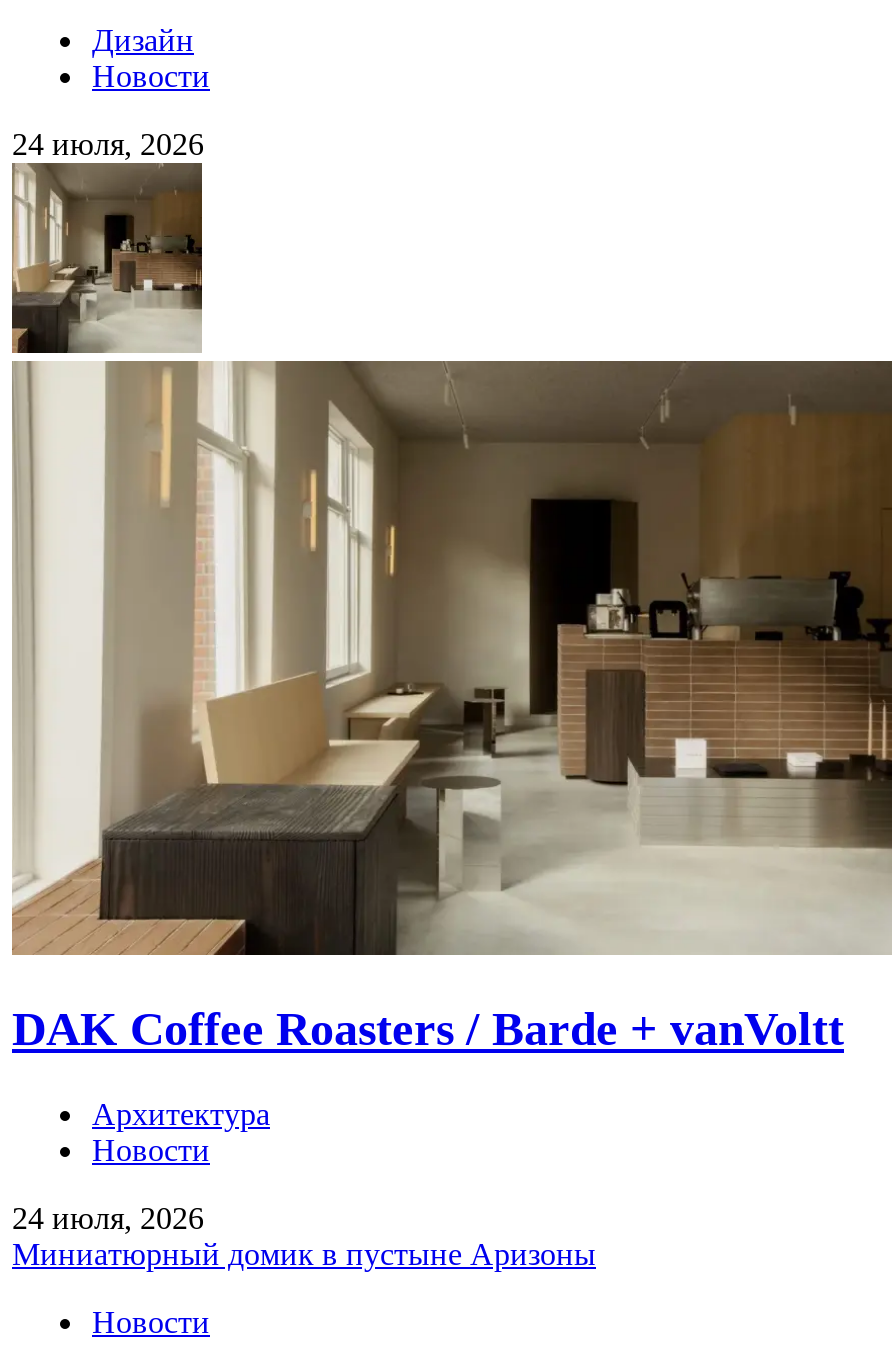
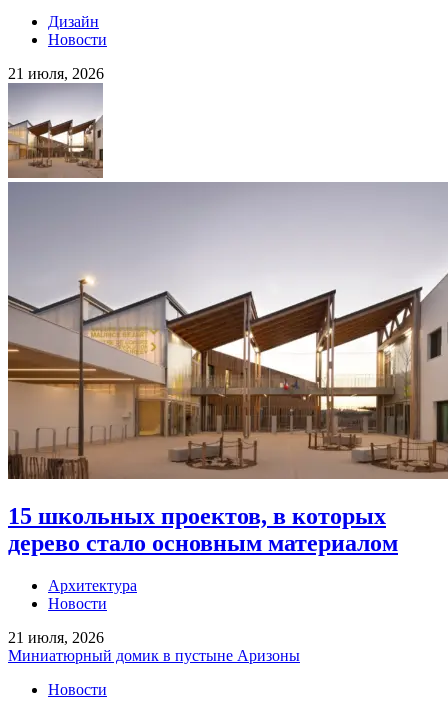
[12,127,204,161] 24 июля, 2026 -> [8,65,104,82] 21 июля, 2026
[12,175,886,1055] [image] | DAK Coffee Roasters / Barde + vanVoltt -> [7,116,445,556] [image] | 15 школьных проектов, в которых | дерево стало основным материалом
[12,1200,204,1234] 24 июля, 2026 -> [8,629,104,646] 21 июля, 2026

